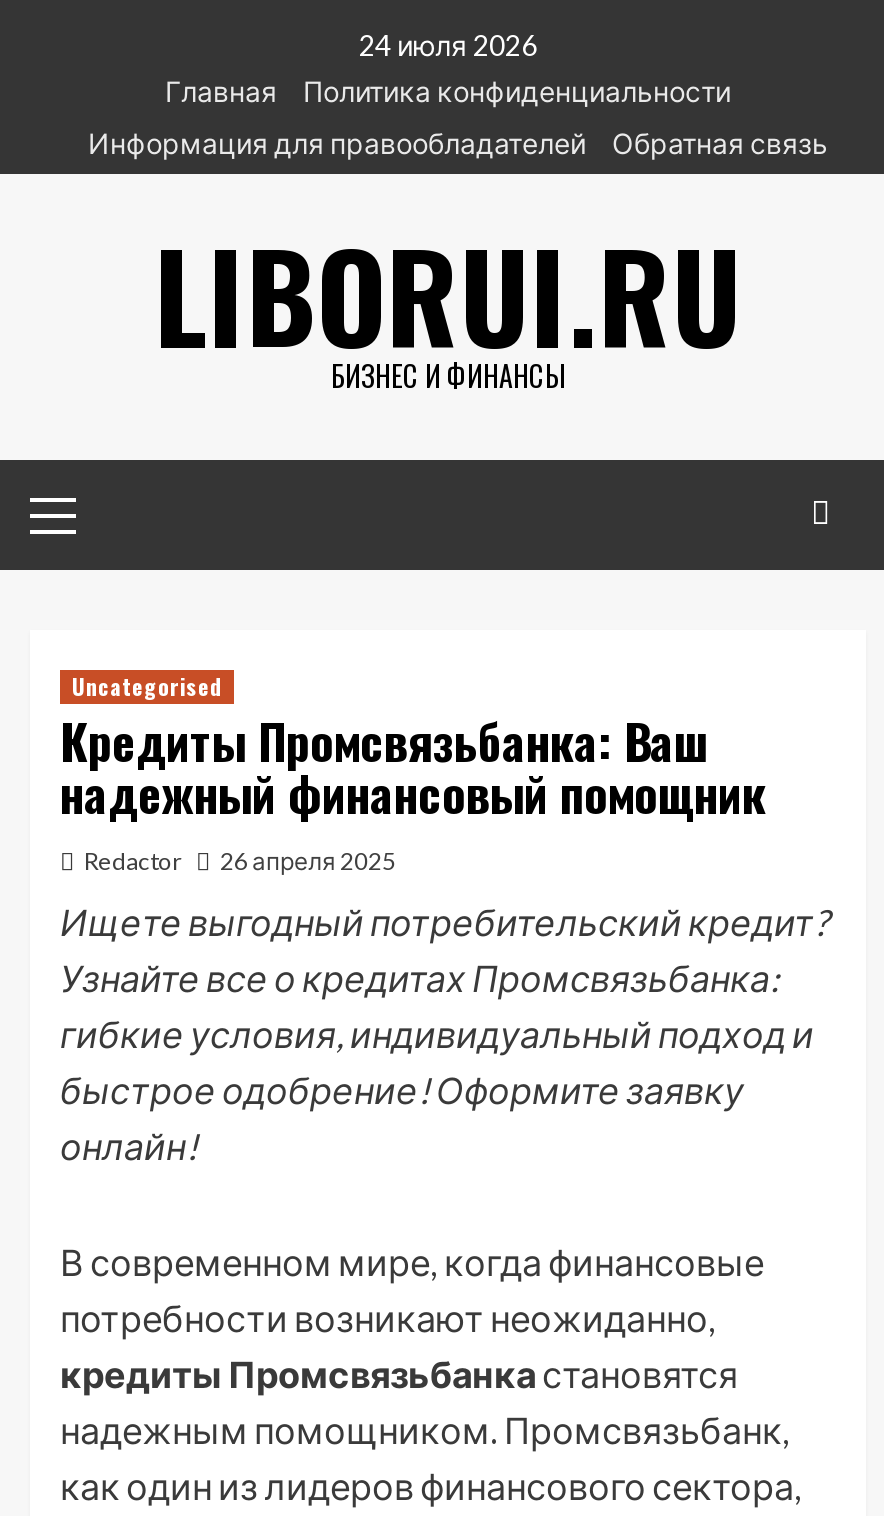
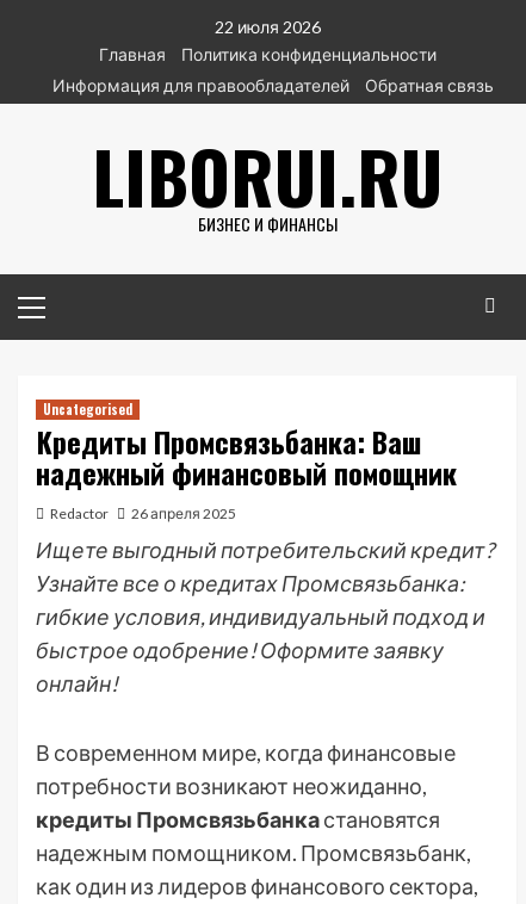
[359,28,537,62] 24 июля 2026 -> [214,17,320,37] 22 июля 2026

